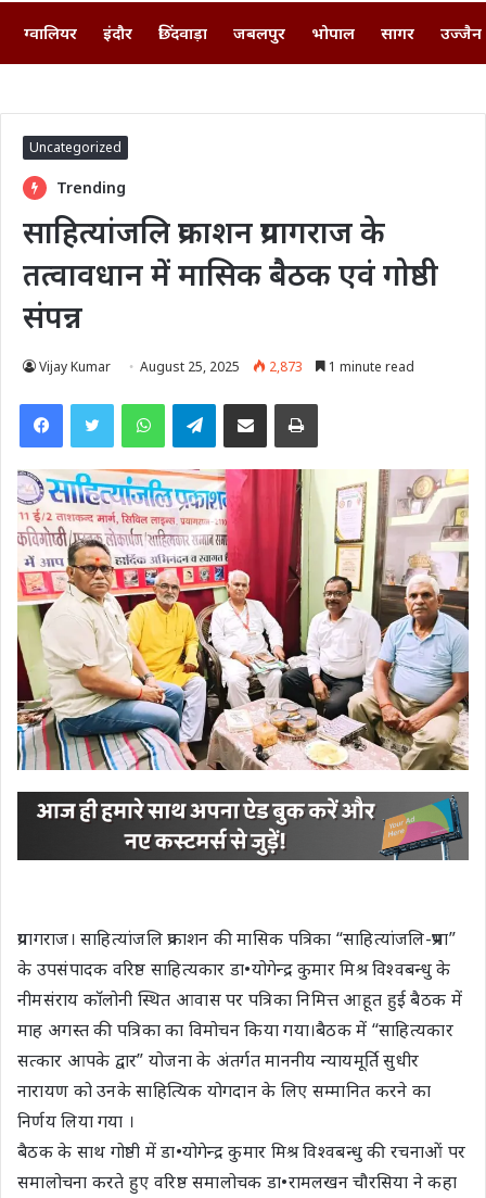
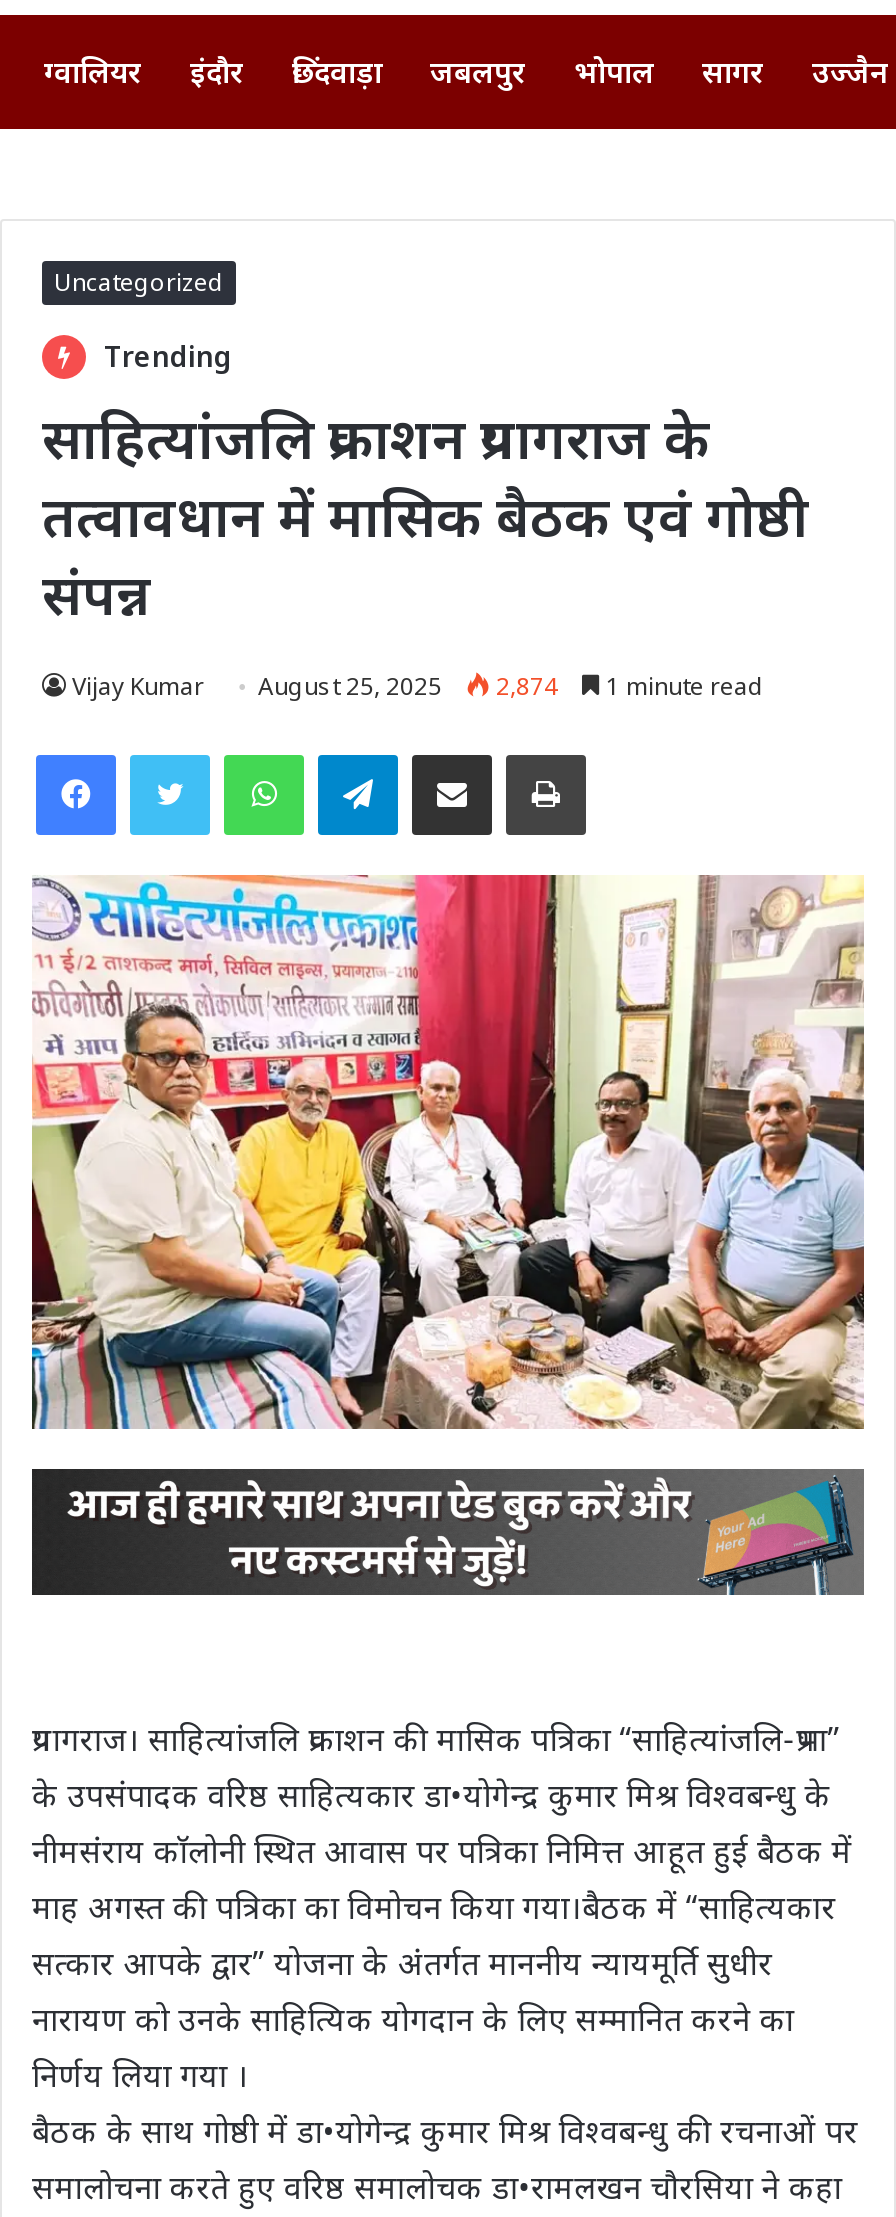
[39,357,414,375] Vijay Kumar August 25, 2025 2,873 1 minute read -> [72,668,764,702] Vijay Kumar August 25, 2025 2,874 1 minute read

